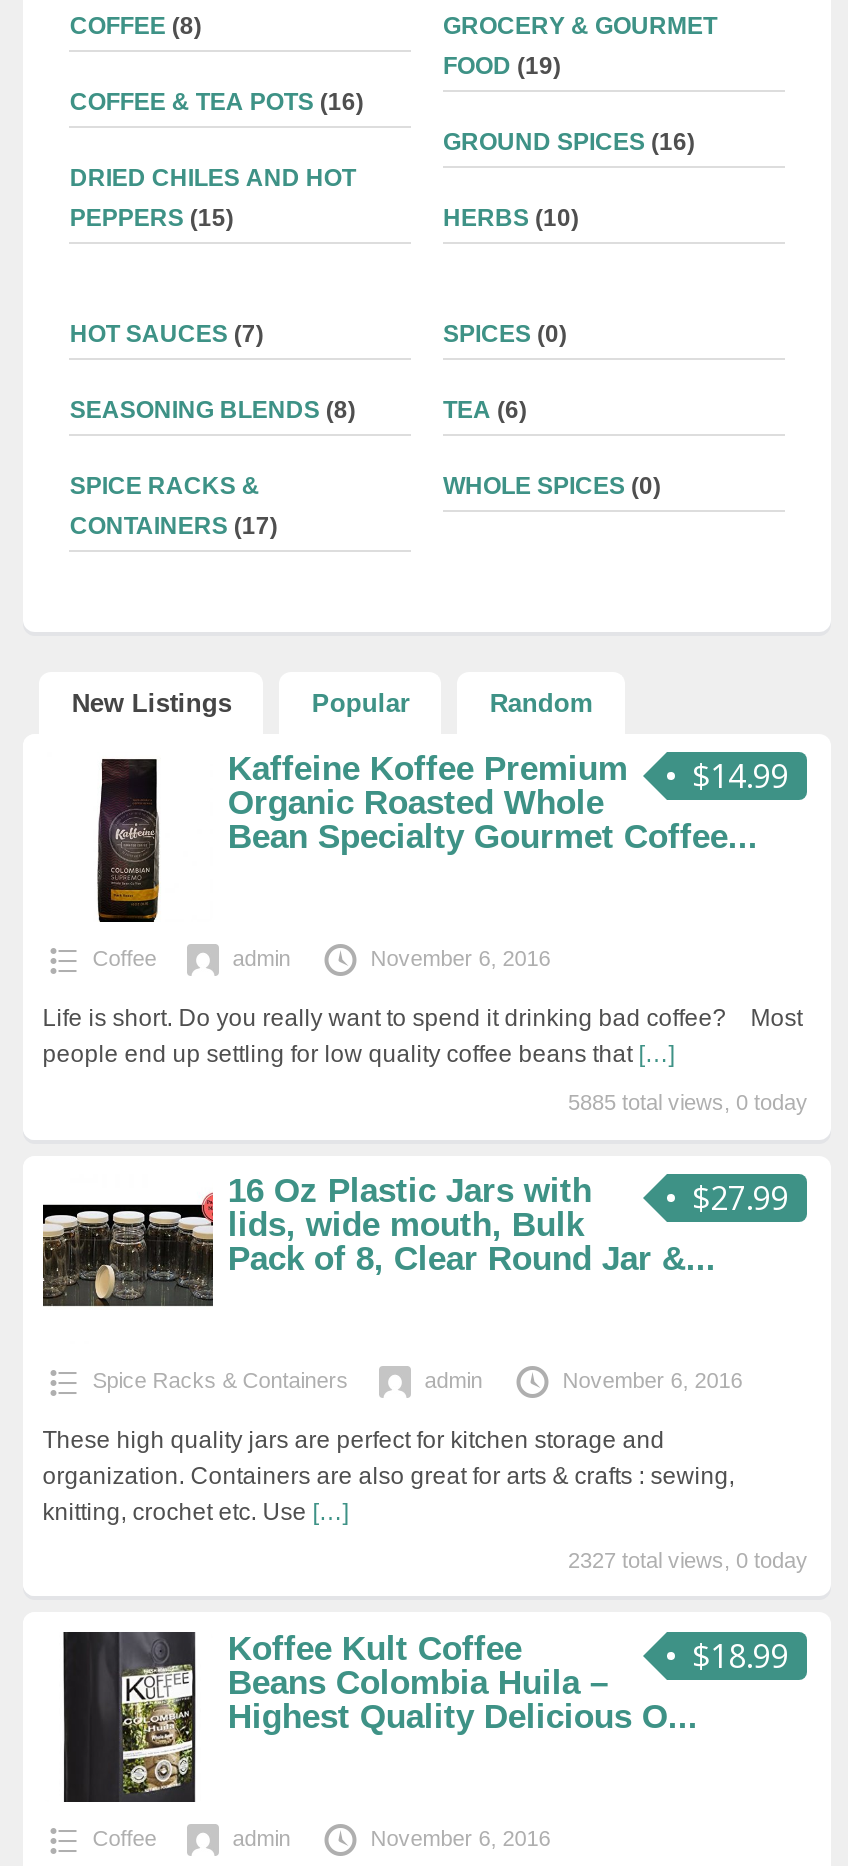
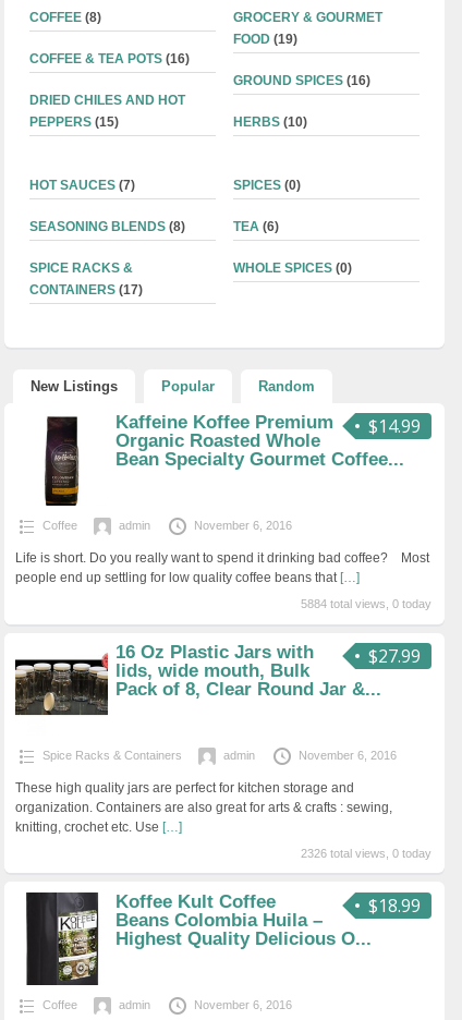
[568,1091,808,1115] 5885 total views, 0 today -> [301,598,432,611] 5884 total views, 0 today
[568,1548,808,1572] 2327 total views, 0 today -> [301,847,432,860] 2326 total views, 0 today

